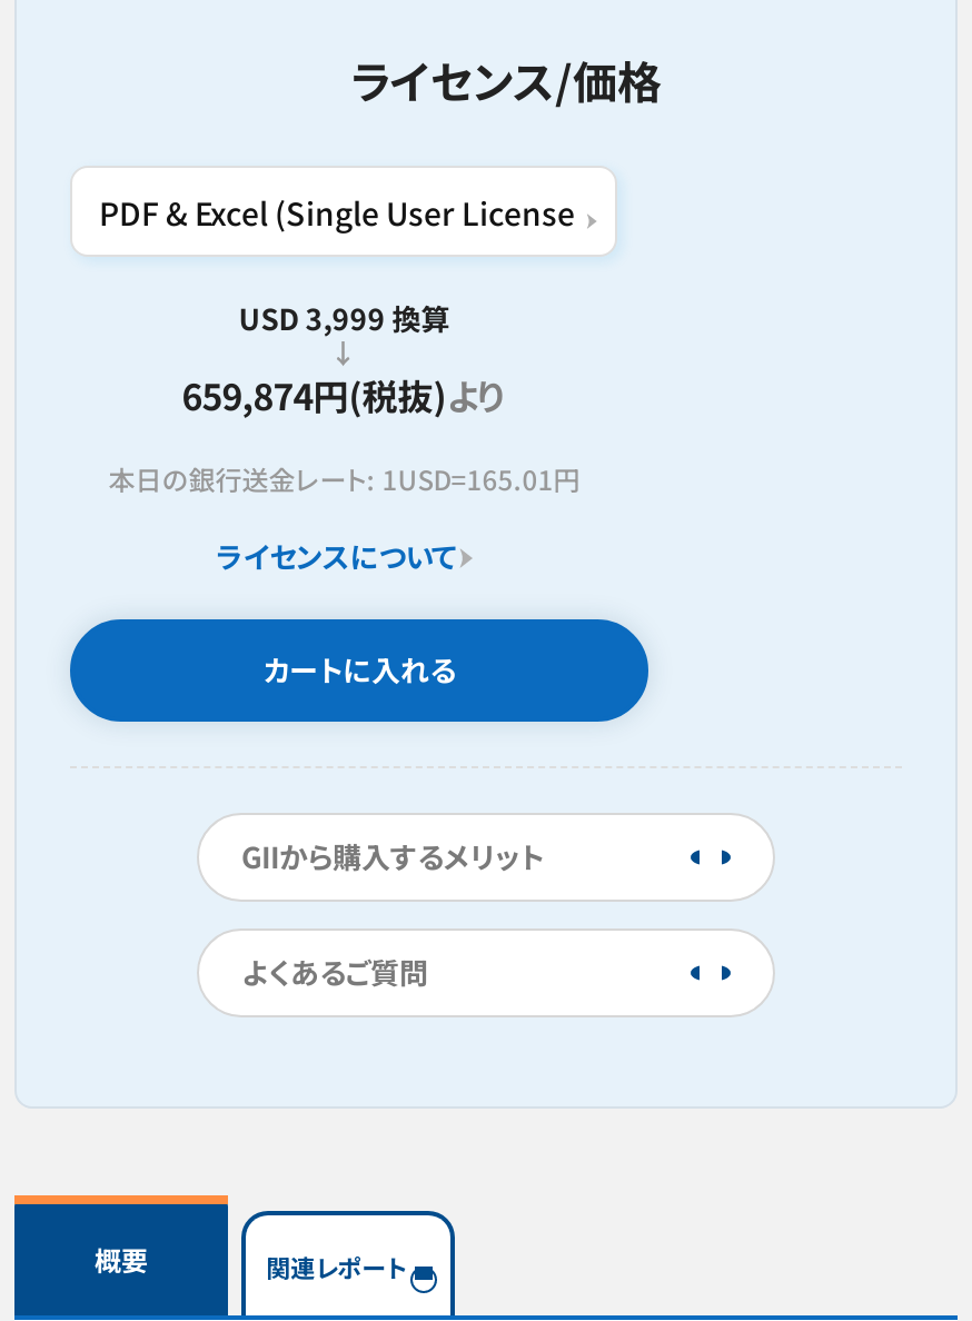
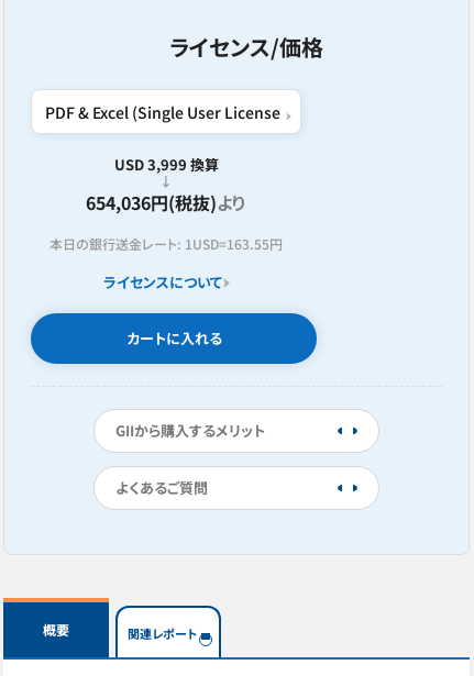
[182,368,506,421] 659,874円(税抜)より -> [86,189,247,215] 654,036円(税抜)より
[108,459,580,497] 本日の銀行送金レート: 1USD=165.01円 -> [50,234,283,253] 本日の銀行送金レート: 1USD=163.55円

